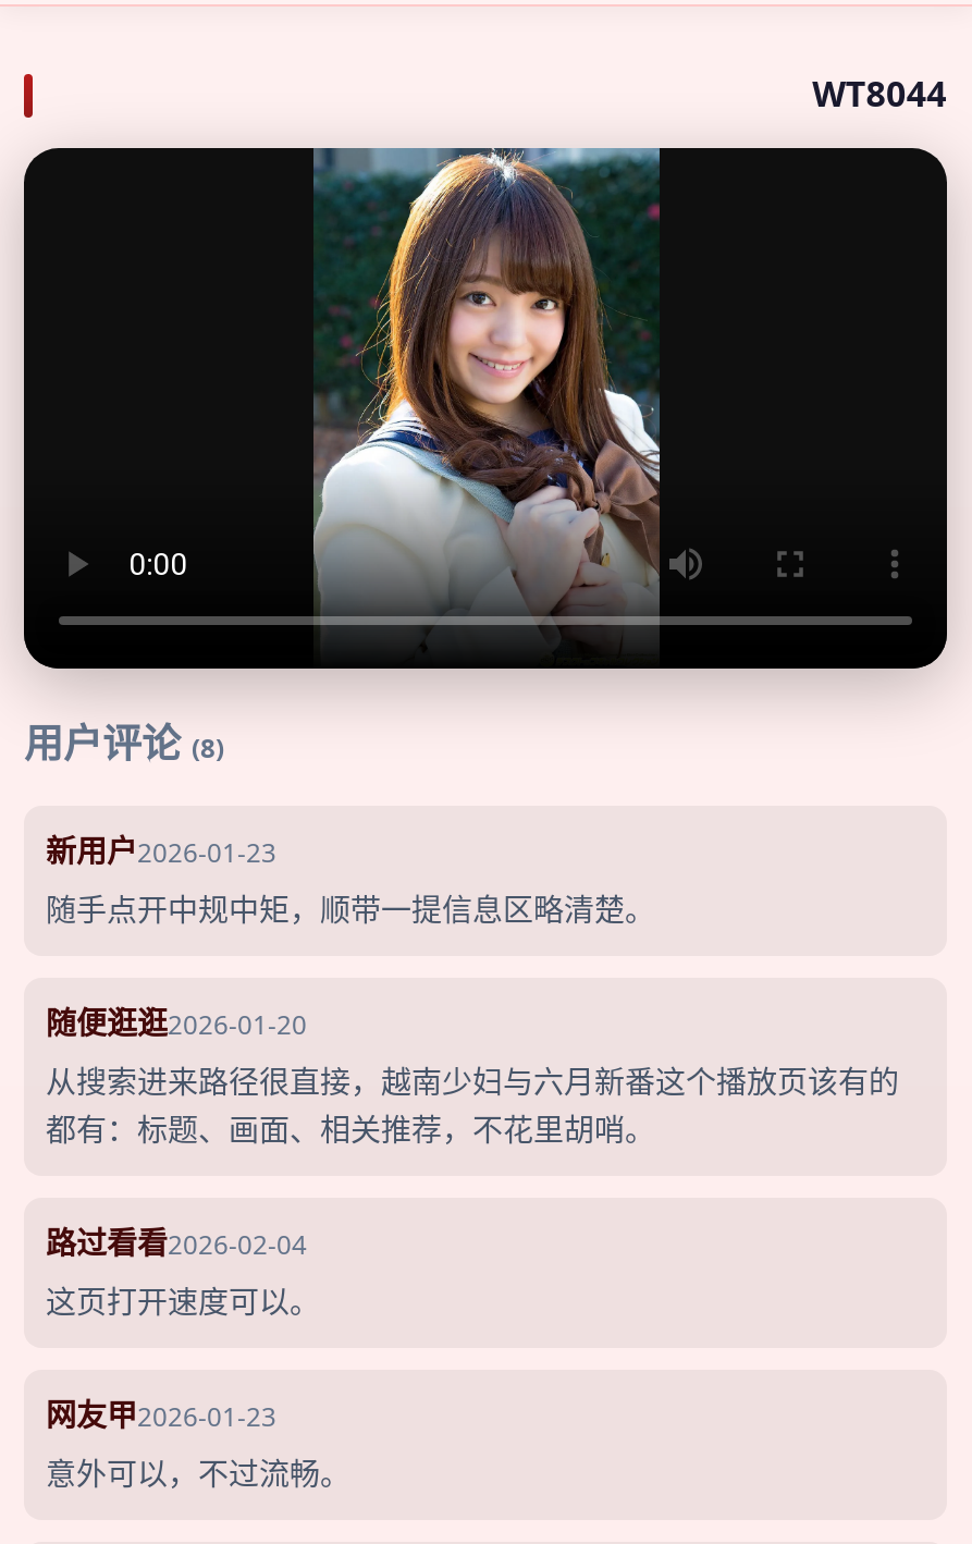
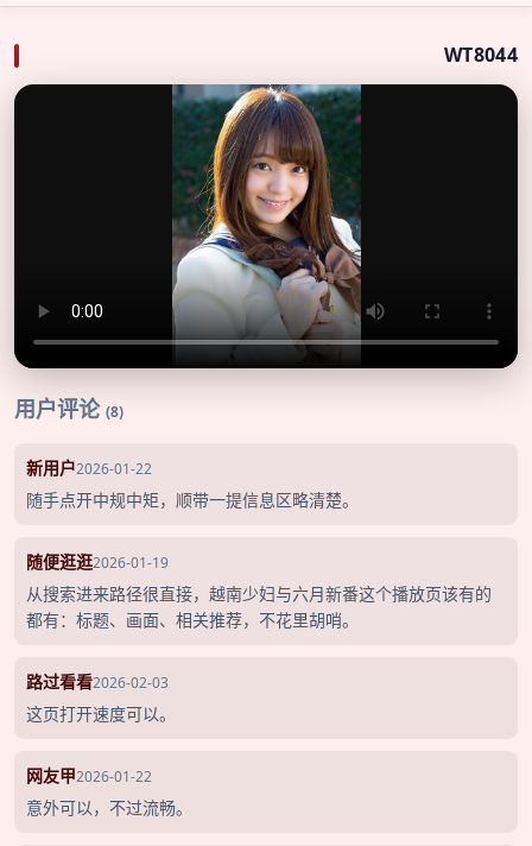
[46,829,276,870] 新用户2026-01-23 -> [26,456,152,478] 新用户2026-01-22
[46,1001,307,1042] 随便逛逛2026-01-20 -> [26,550,169,572] 随便逛逛2026-01-19
[46,1221,307,1262] 路过看看2026-02-04 -> [26,670,169,692] 路过看看2026-02-03
[46,1393,276,1434] 网友甲2026-01-23 -> [26,763,152,786] 网友甲2026-01-22

